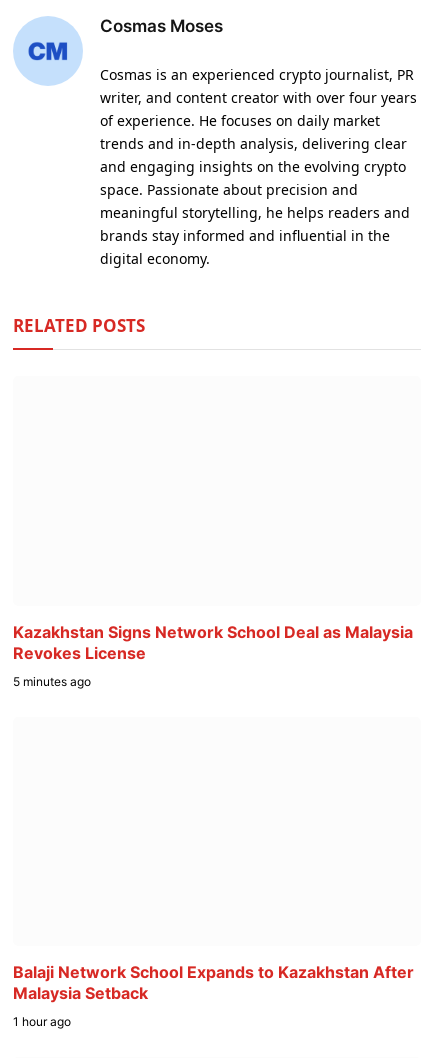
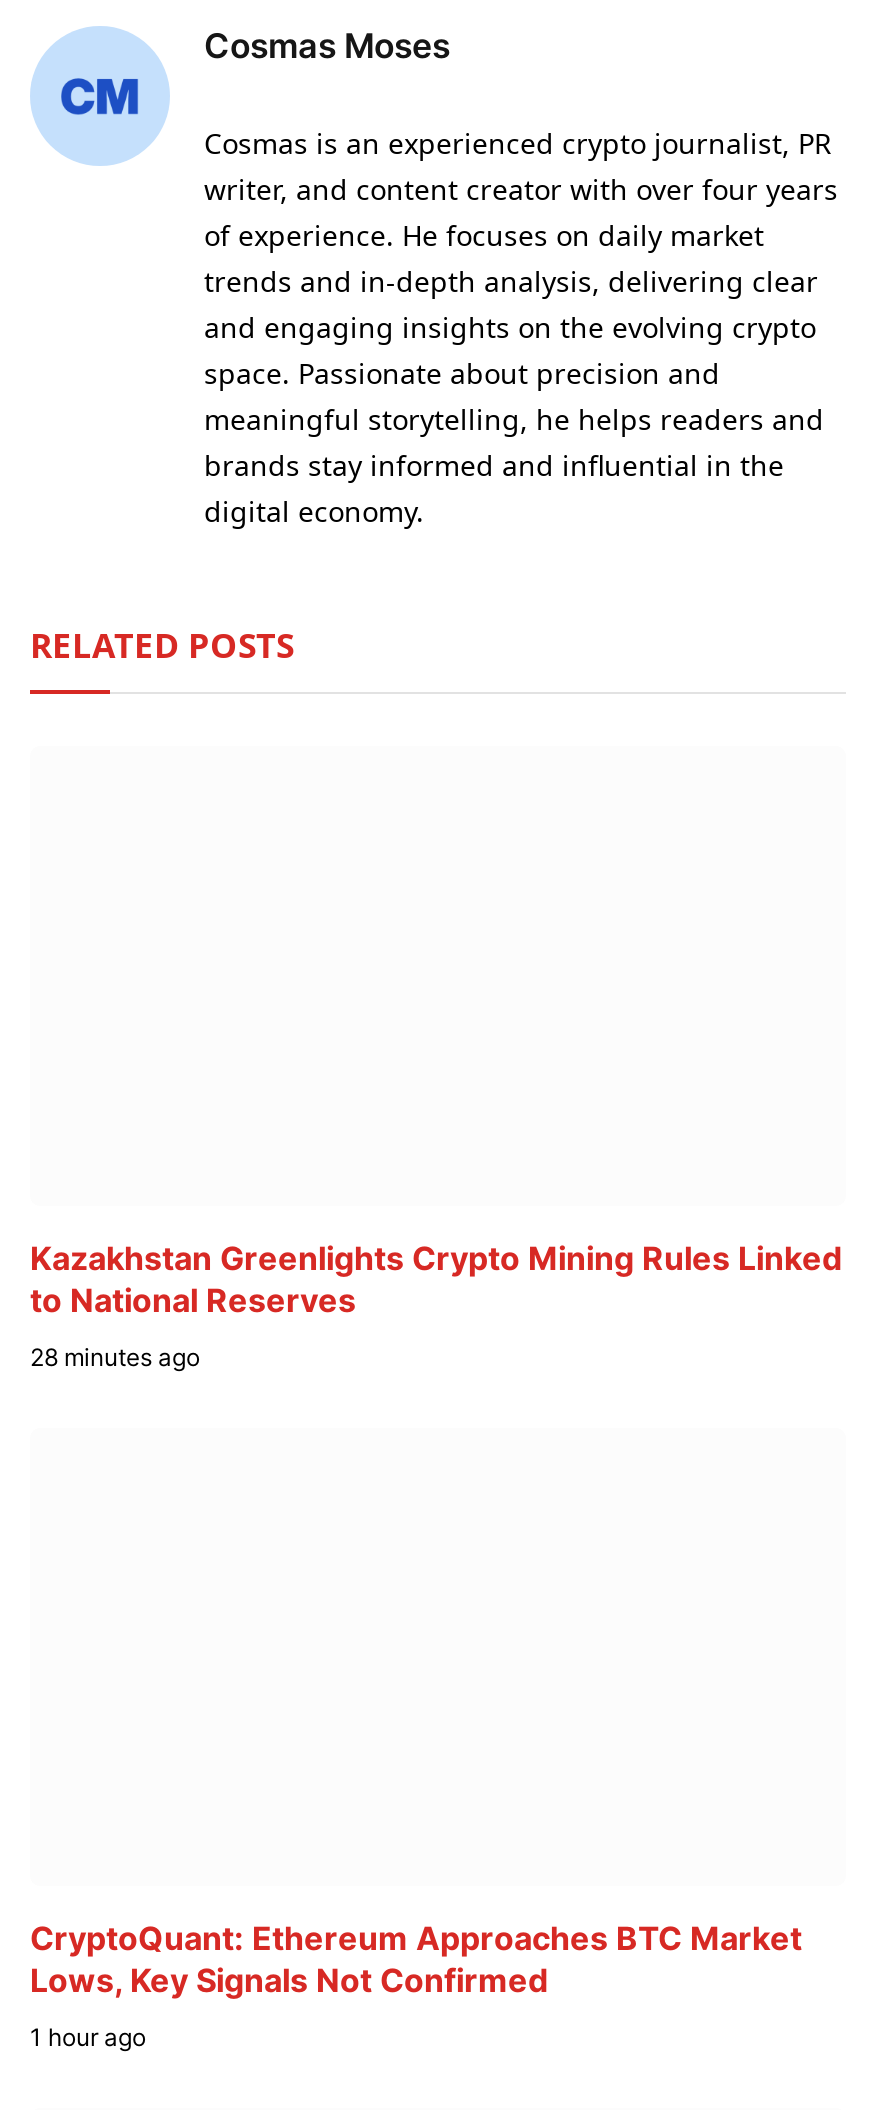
[13,622,413,663] Kazakhstan Signs Network School Deal as Malaysia | Revokes License -> [30,1237,842,1319] Kazakhstan Greenlights Crypto Mining Rules Linked | to National Reserves
[13,674,91,689] 5 minutes ago -> [30,1341,200,1371] 28 minutes ago
[13,962,414,1003] Balaji Network School Expands to Kazakhstan After | Malaysia Setback -> [30,1918,802,2000] CryptoQuant: Ethereum Approaches BTC Market | Lows, Key Signals Not Confirmed

